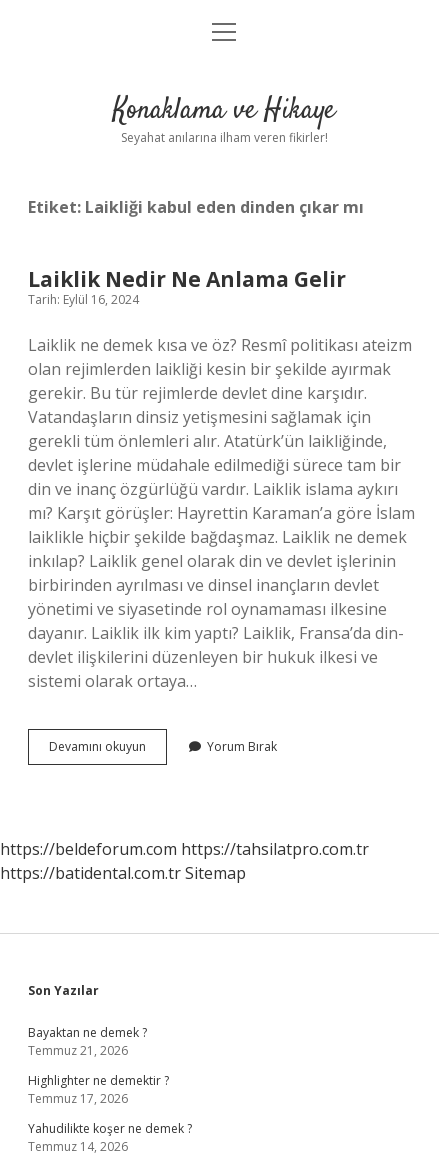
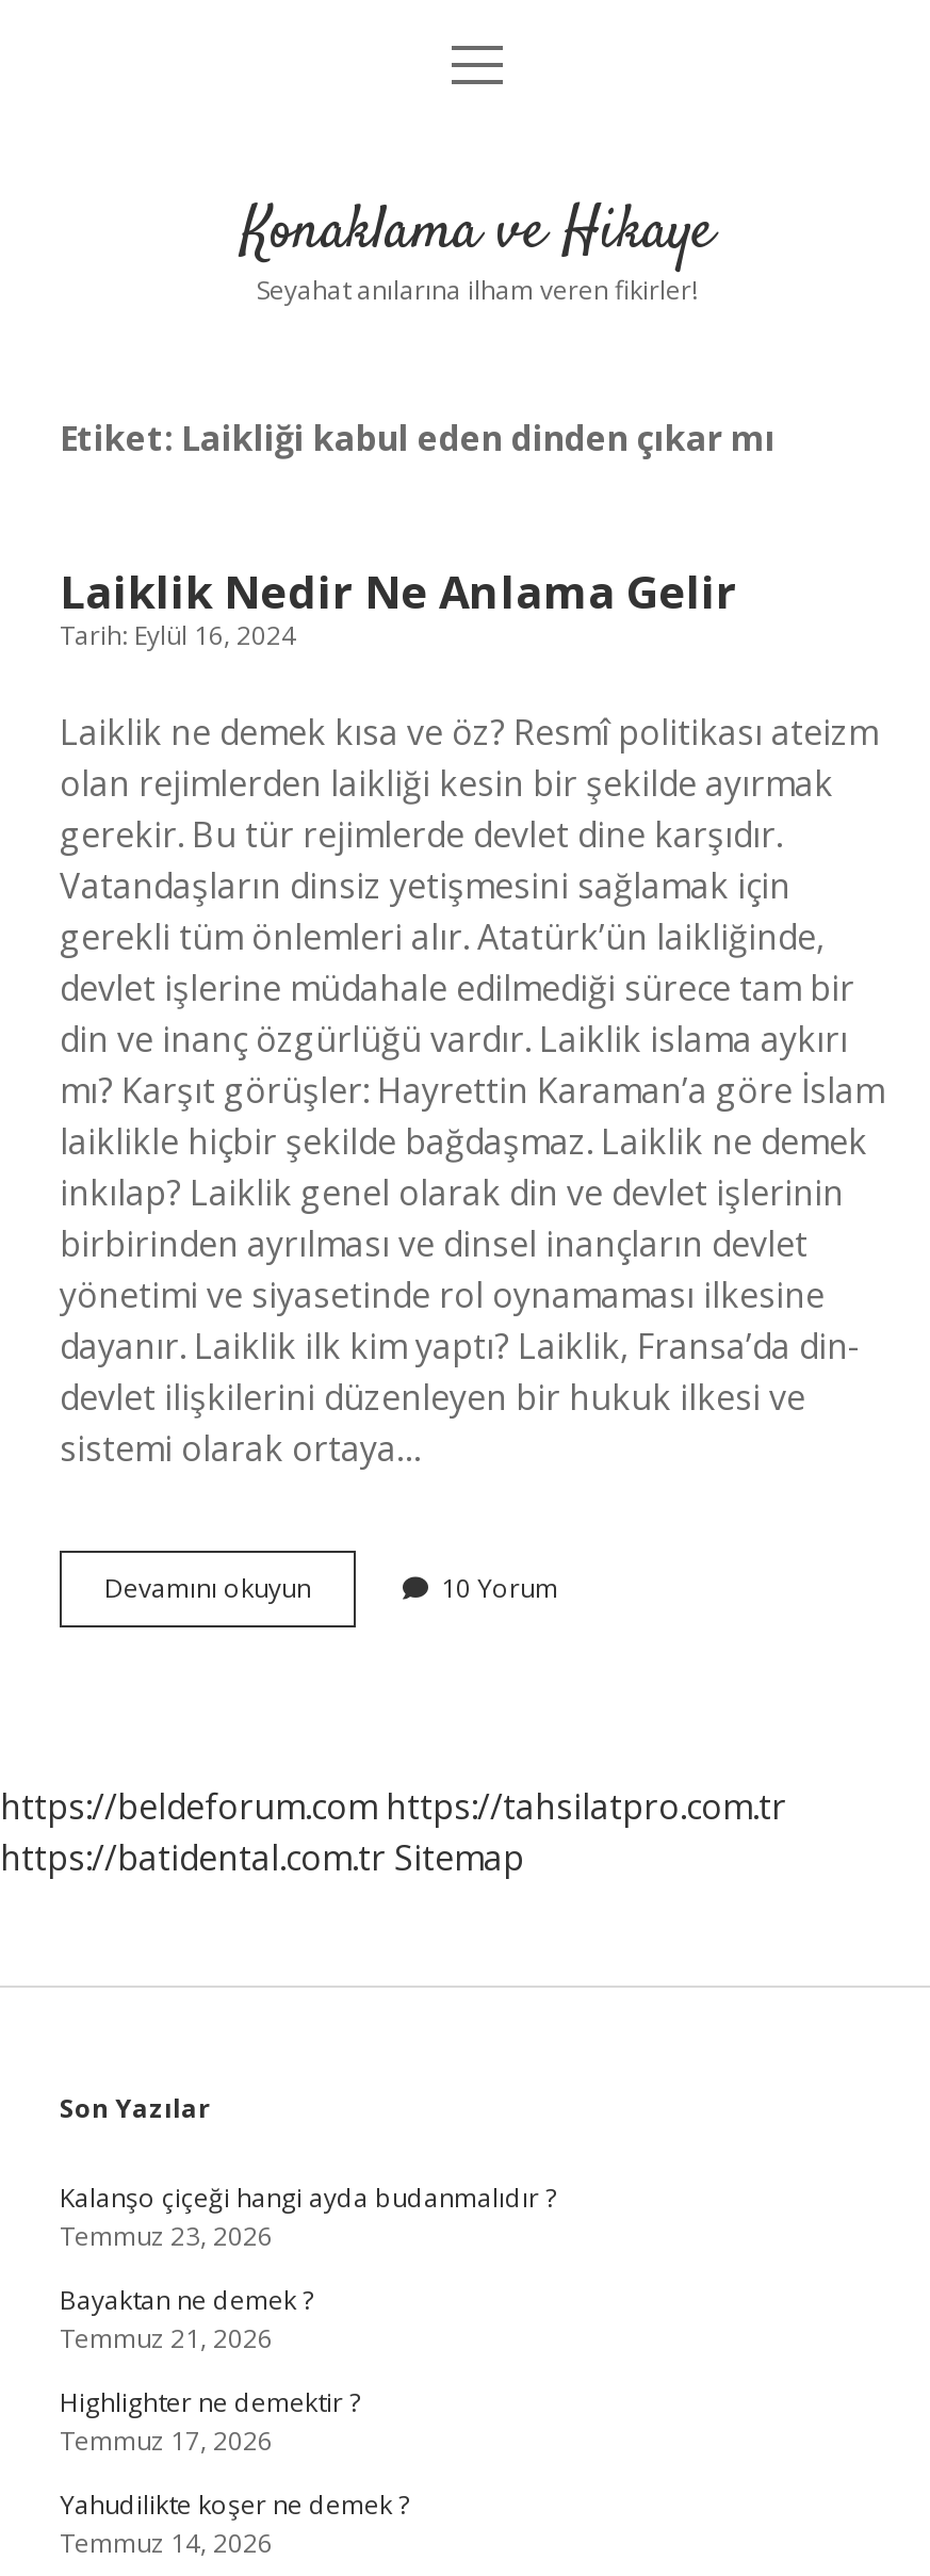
[207,738,277,755] Yorum Bırak -> [441,1570,558,1606] 10 Yorum
none -> [60,2180,556,2254] Kalanşo çiçeği hangi ayda budanmalıdır ? | Temmuz 23, 2026

